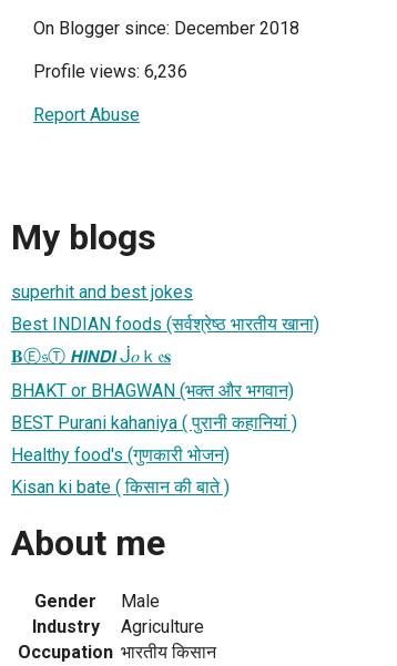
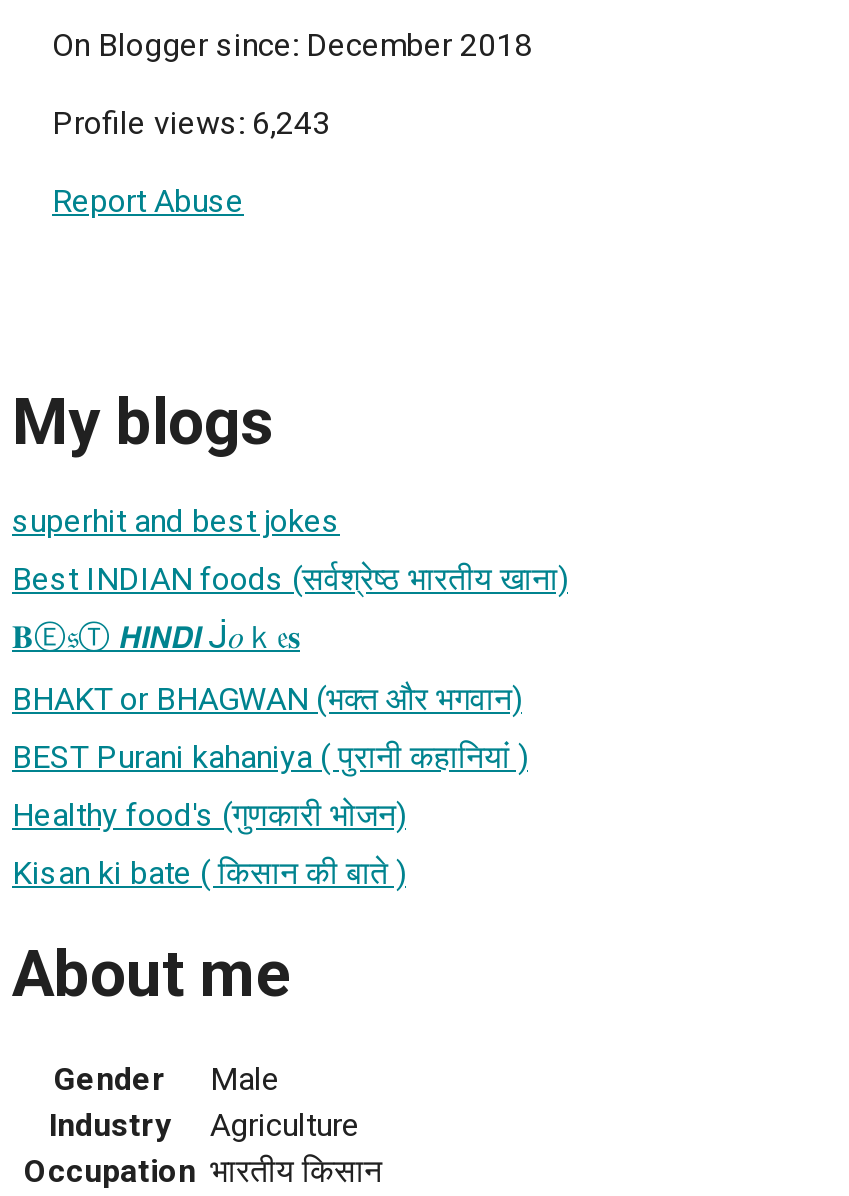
[33,61,187,82] Profile views: 6,236 -> [52,105,330,143] Profile views: 6,243

